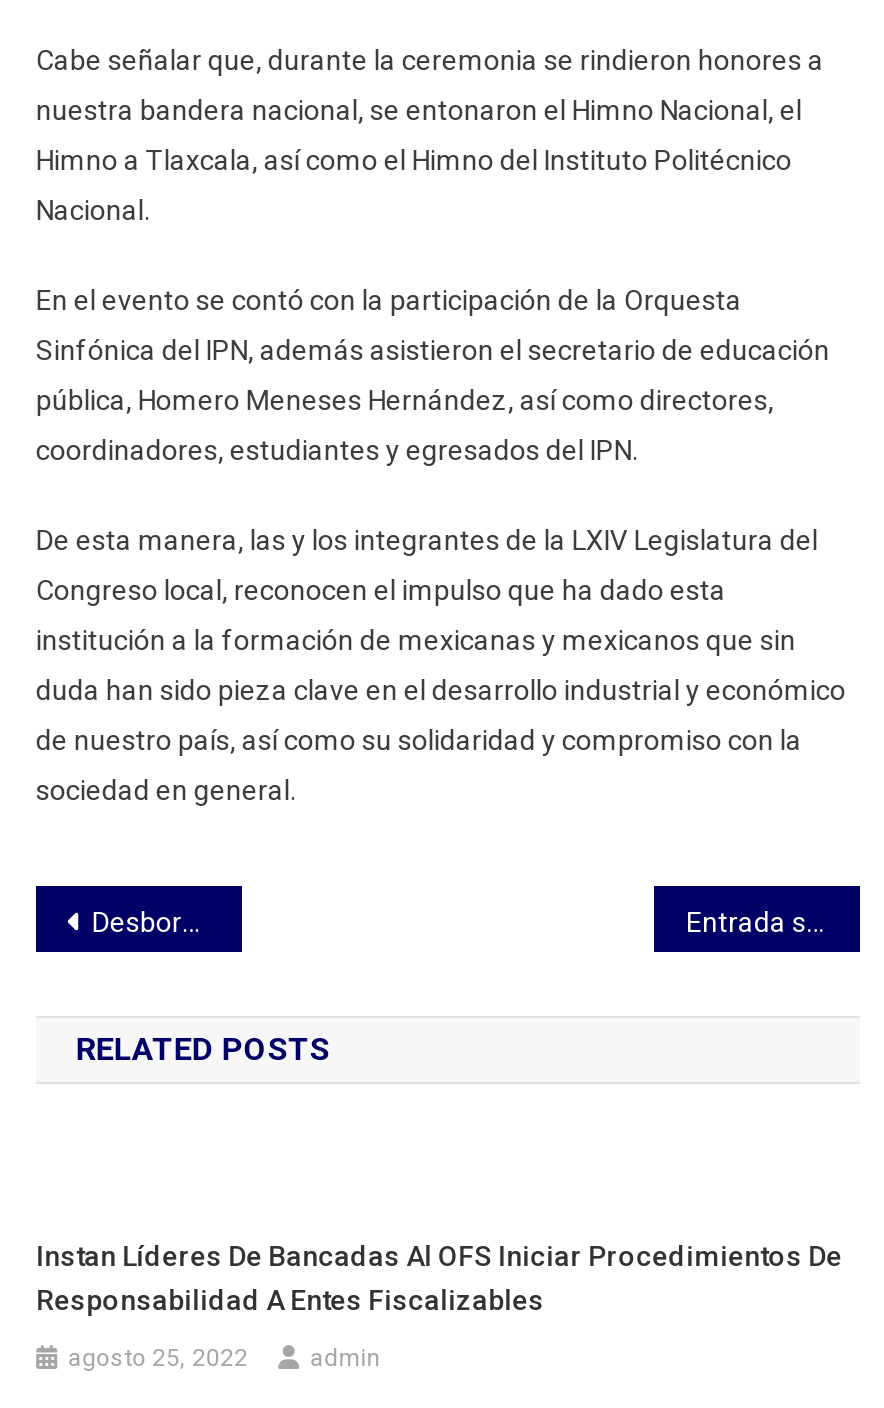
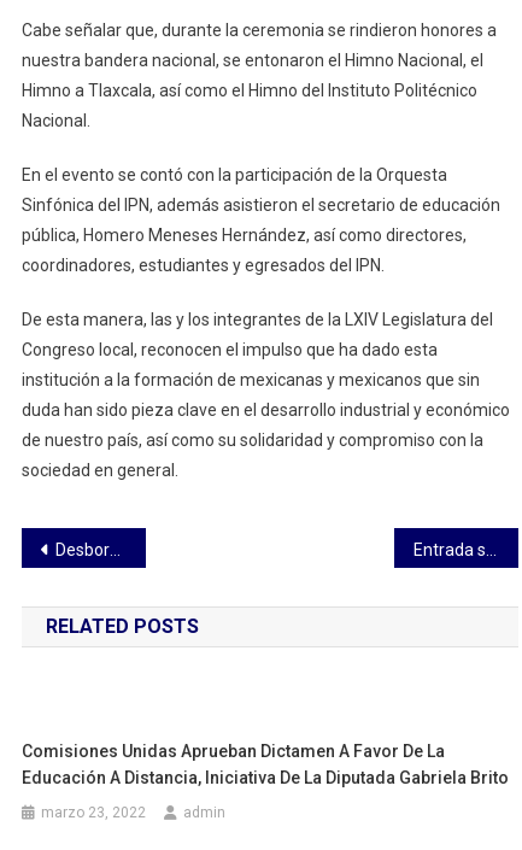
[36,1241,842,1317] Instan Líderes De Bancadas Al OFS Iniciar Procedimientos De | Responsabilidad A Entes Fiscalizables -> [22,742,509,788] Comisiones Unidas Aprueban Dictamen A Favor De La | Educación A Distancia, Iniciativa De La Diputada Gabriela Brito
[68,1345,248,1373] agosto 25, 2022 -> [41,805,146,822] marzo 23, 2022

